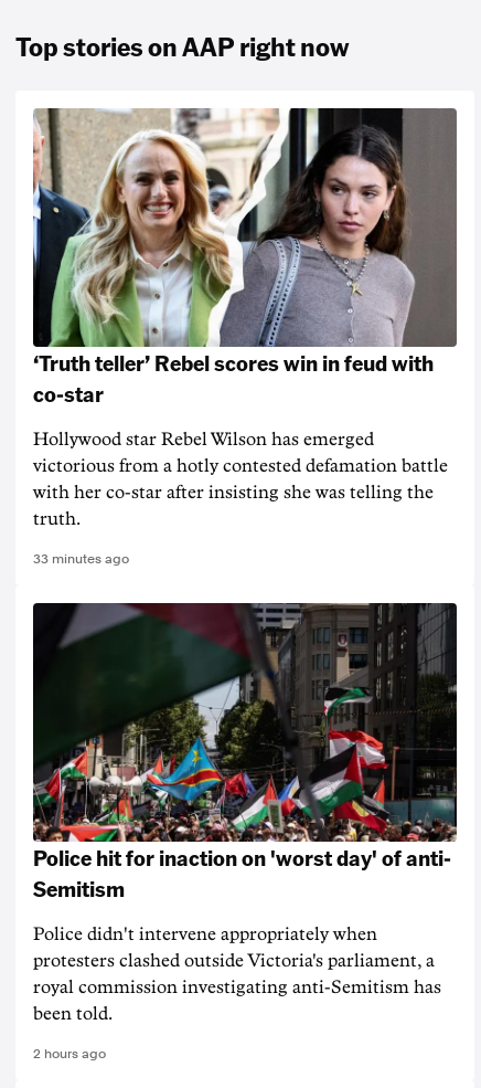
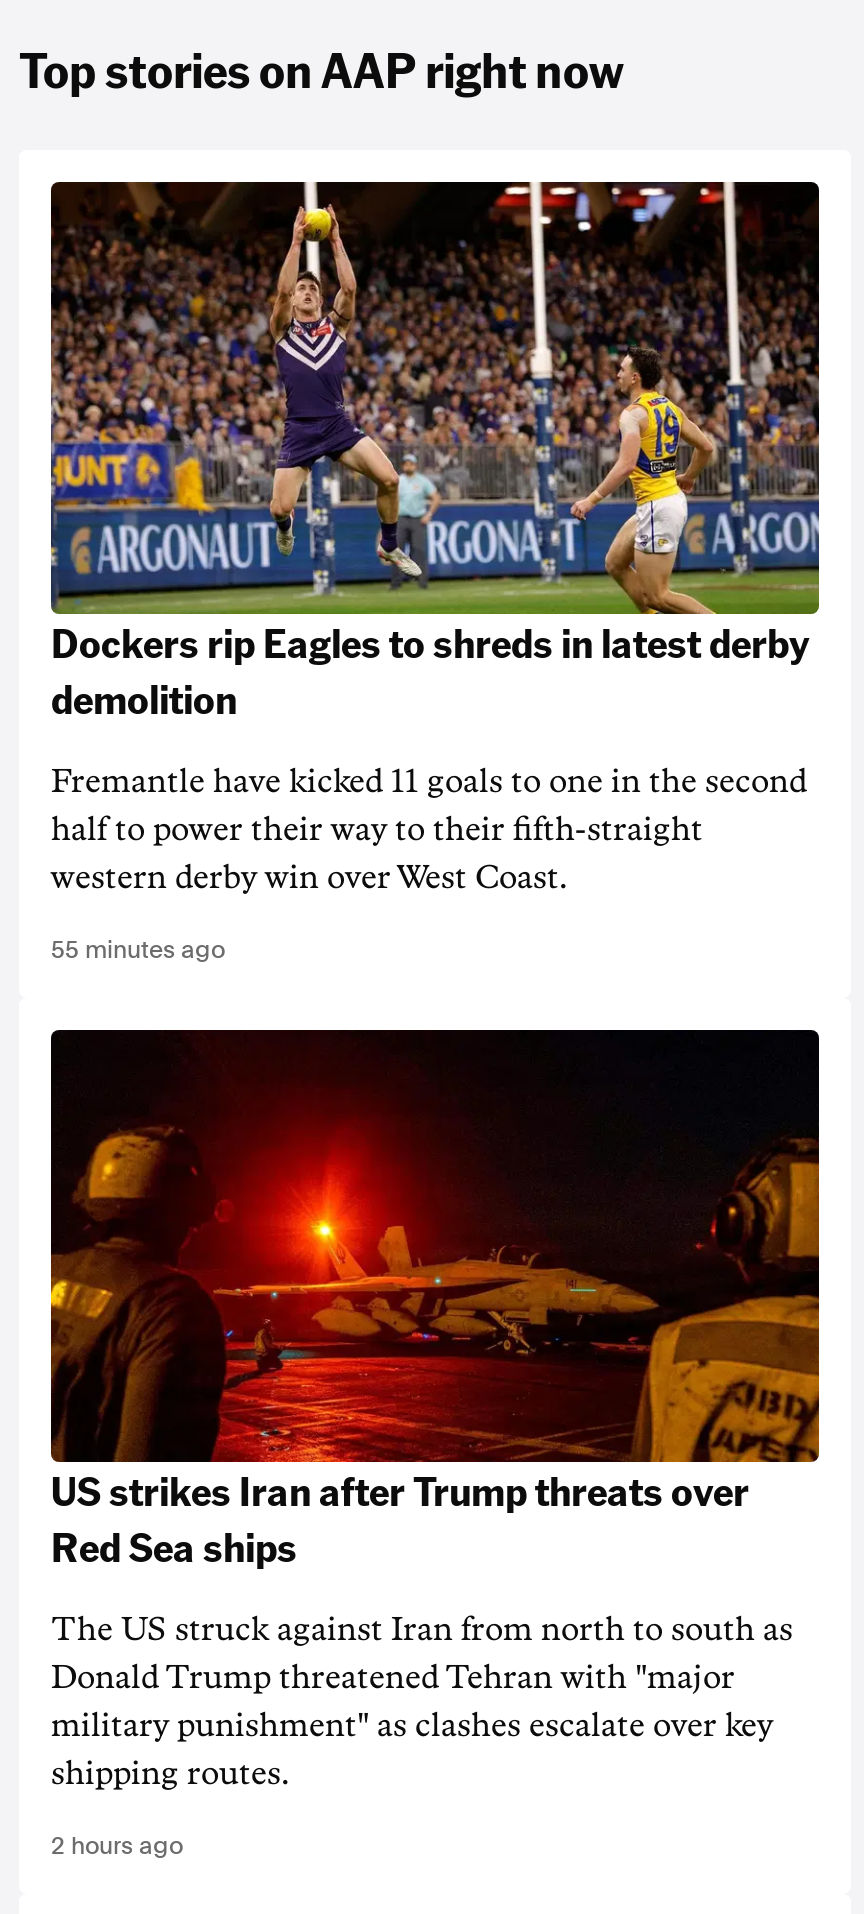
[32,107,458,567] [image] | ‘Truth teller’ Rebel scores win in feud with | co-star | Hollywood star Rebel Wilson has emerged | victorious from a hotly contested defamation battle | with her co-star after insisting she was telling the | truth. | 33 minutes ago -> [49,180,821,964] [image] | Dockers rip Eagles to shreds in latest derby | demolition | Fremantle have kicked 11 goals to one in the second | half to power their way to their fifth-straight | western derby win over West Coast. | 55 minutes ago
[33,602,458,1023] [image] | Police hit for inaction on 'worst day' of anti- | Semitism | Police didn't intervene appropriately when | protesters clashed outside Victoria's parliament, a | royal commission investigating anti-Semitism has | been told. -> [49,1028,821,1790] [image] | US strikes Iran after Trump threats over | Red Sea ships | The US struck against Iran from north to south as | Donald Trump threatened Tehran with "major | military punishment" as clashes escalate over key | shipping routes.

